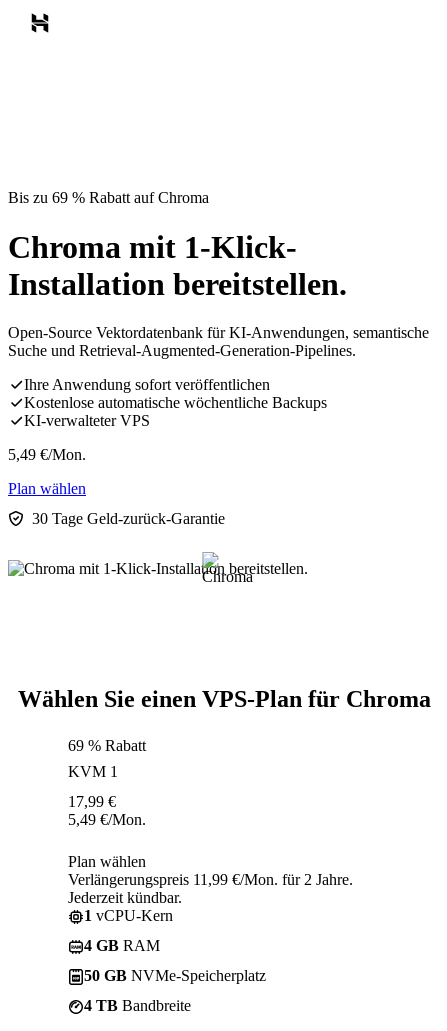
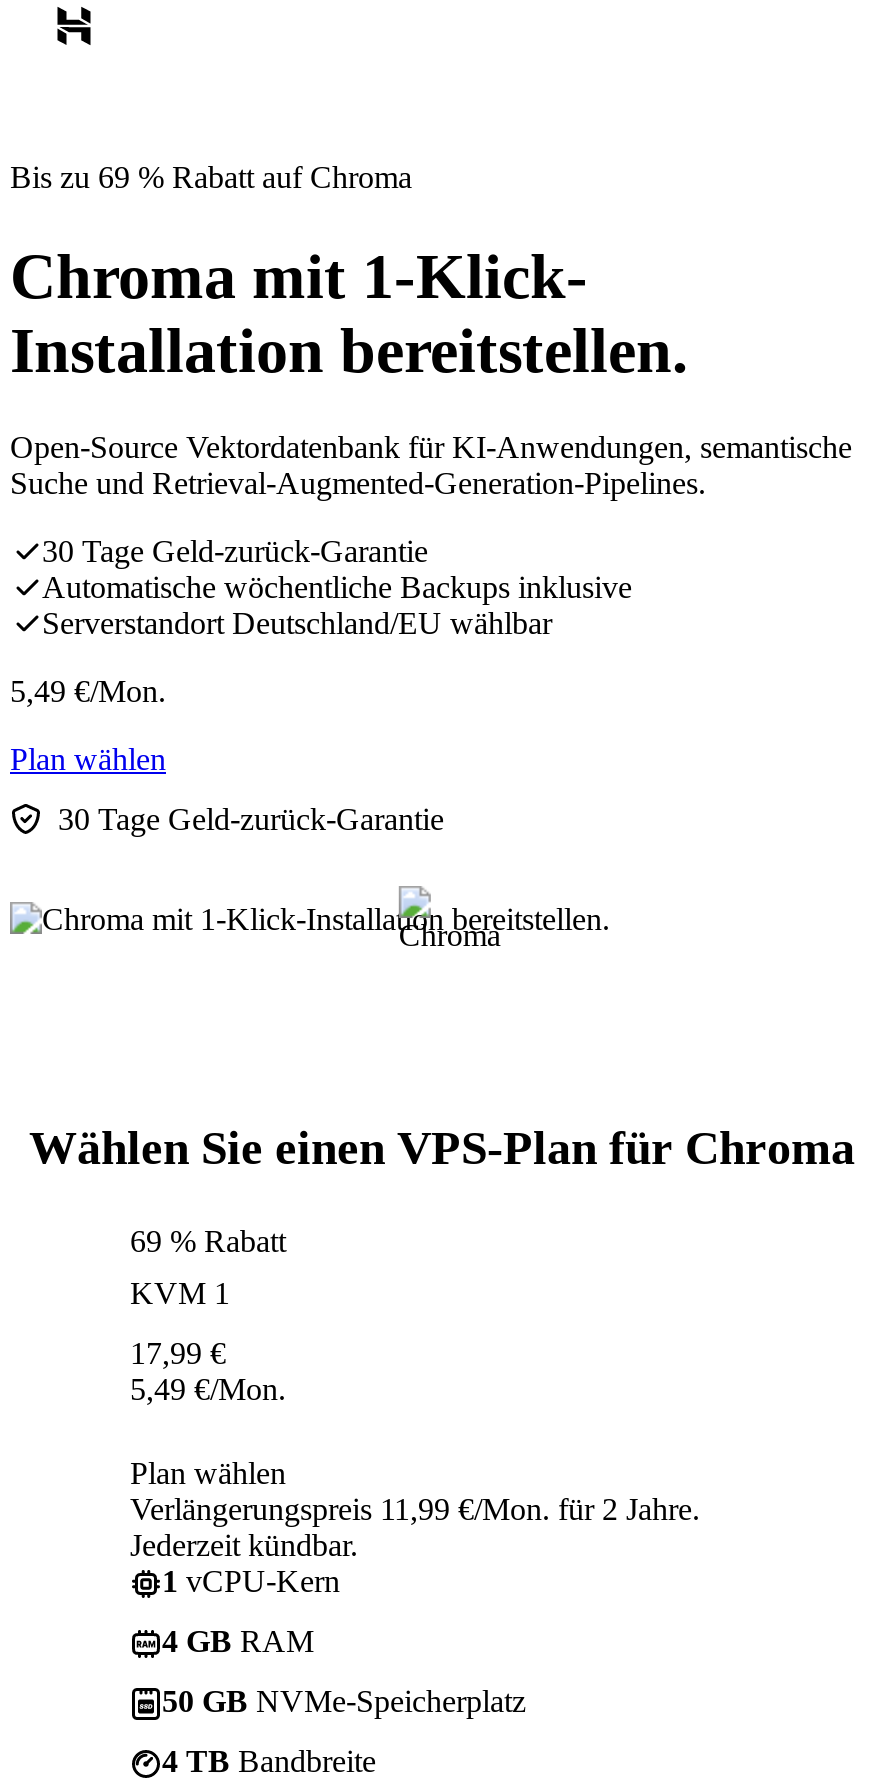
[24,376,327,429] Ihre Anwendung sofort veröffentlichen | Kostenlose automatische wöchentliche Backups | KI-verwalteter VPS -> [42,535,632,641] 30 Tage Geld-zurück-Garantie | Automatische wöchentliche Backups inklusive | Serverstandort Deutschland/EU wählbar

